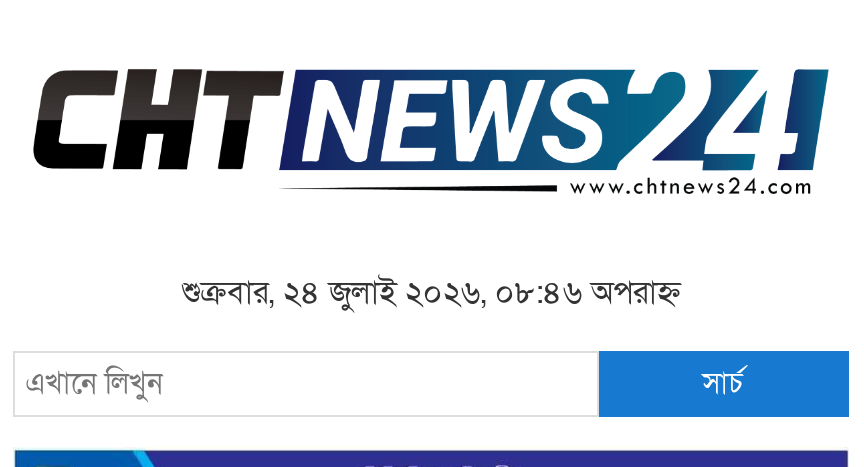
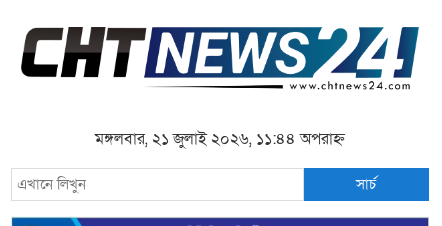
[181,270,681,314] শুক্রবার, ২৪ জুলাই ২০২৬, ০৮:৪৬ অপরাহ্ন -> [95,128,345,150] মঙ্গলবার, ২১ জুলাই ২০২৬, ১১:৪৪ অপরাহ্ন

